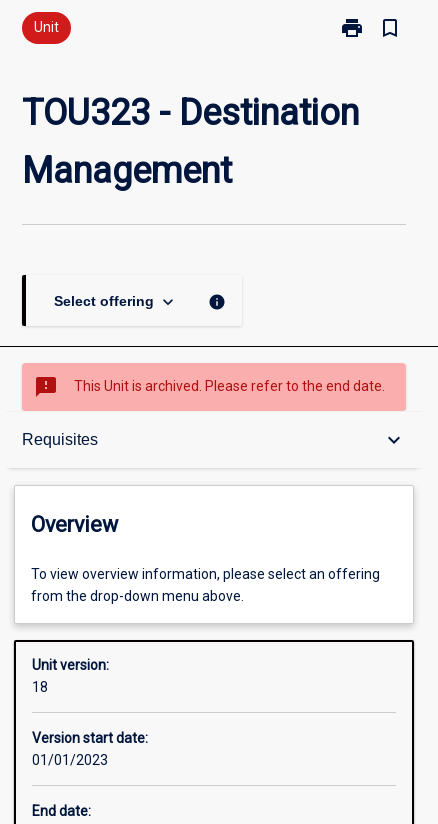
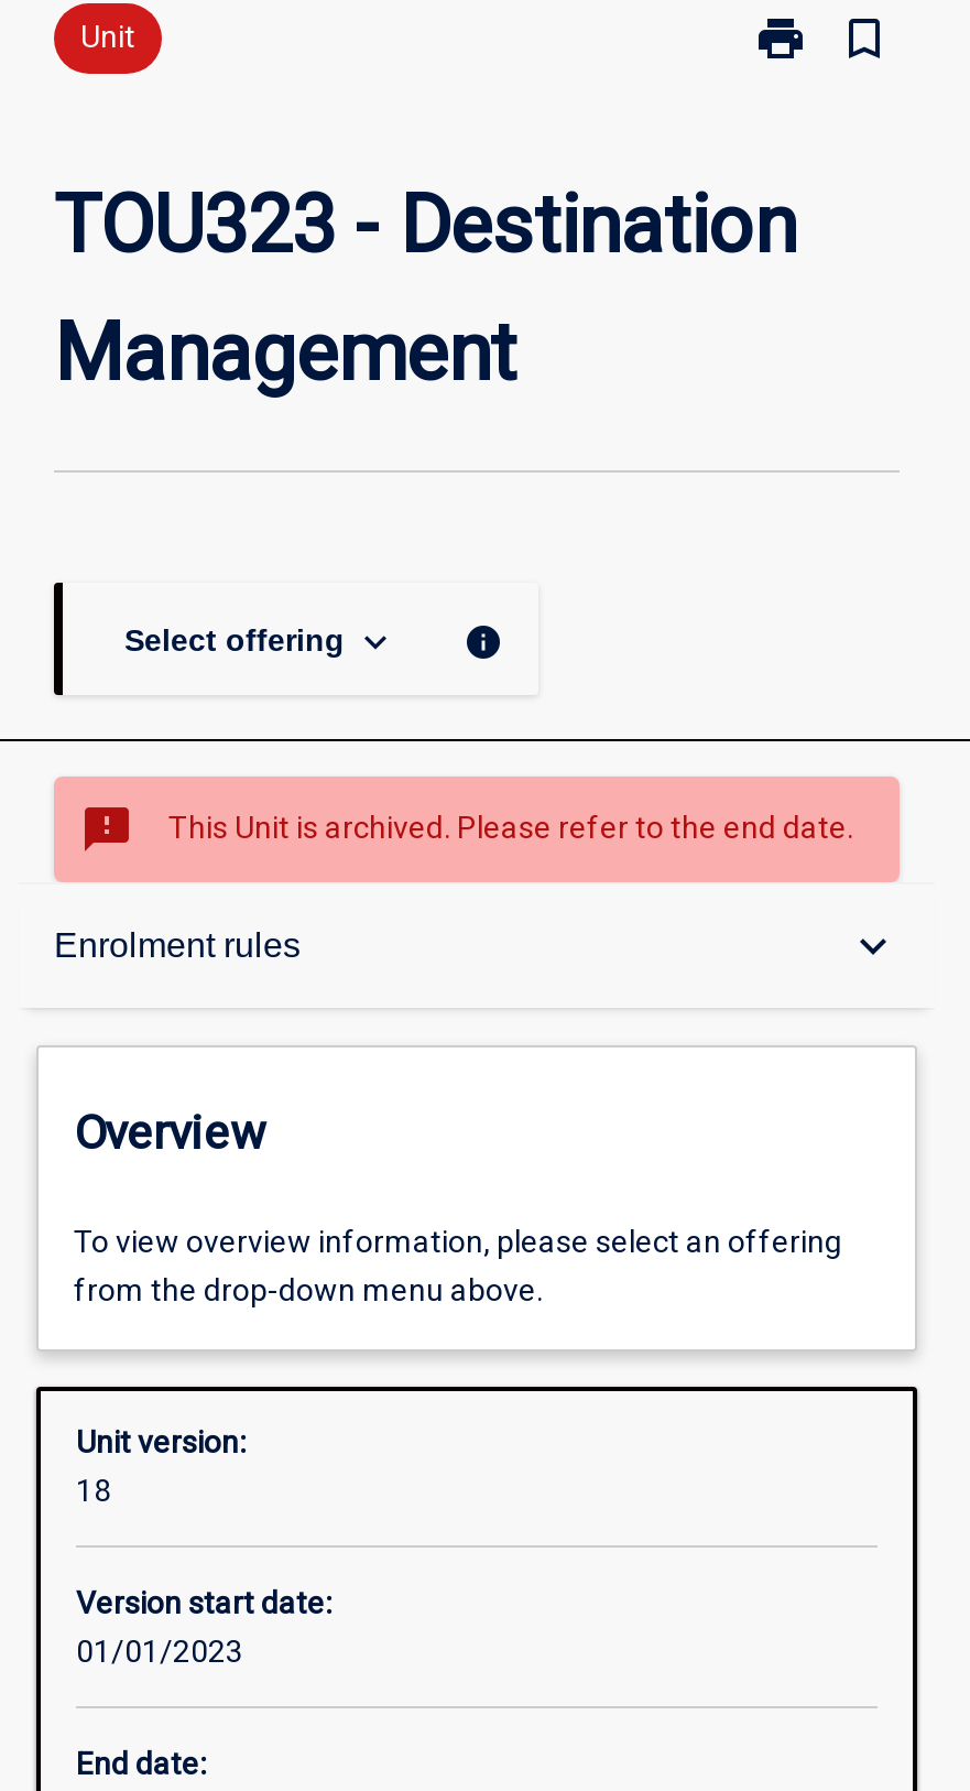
[22,431,98,448] Requisites -> [54,926,301,964] Enrolment rules

